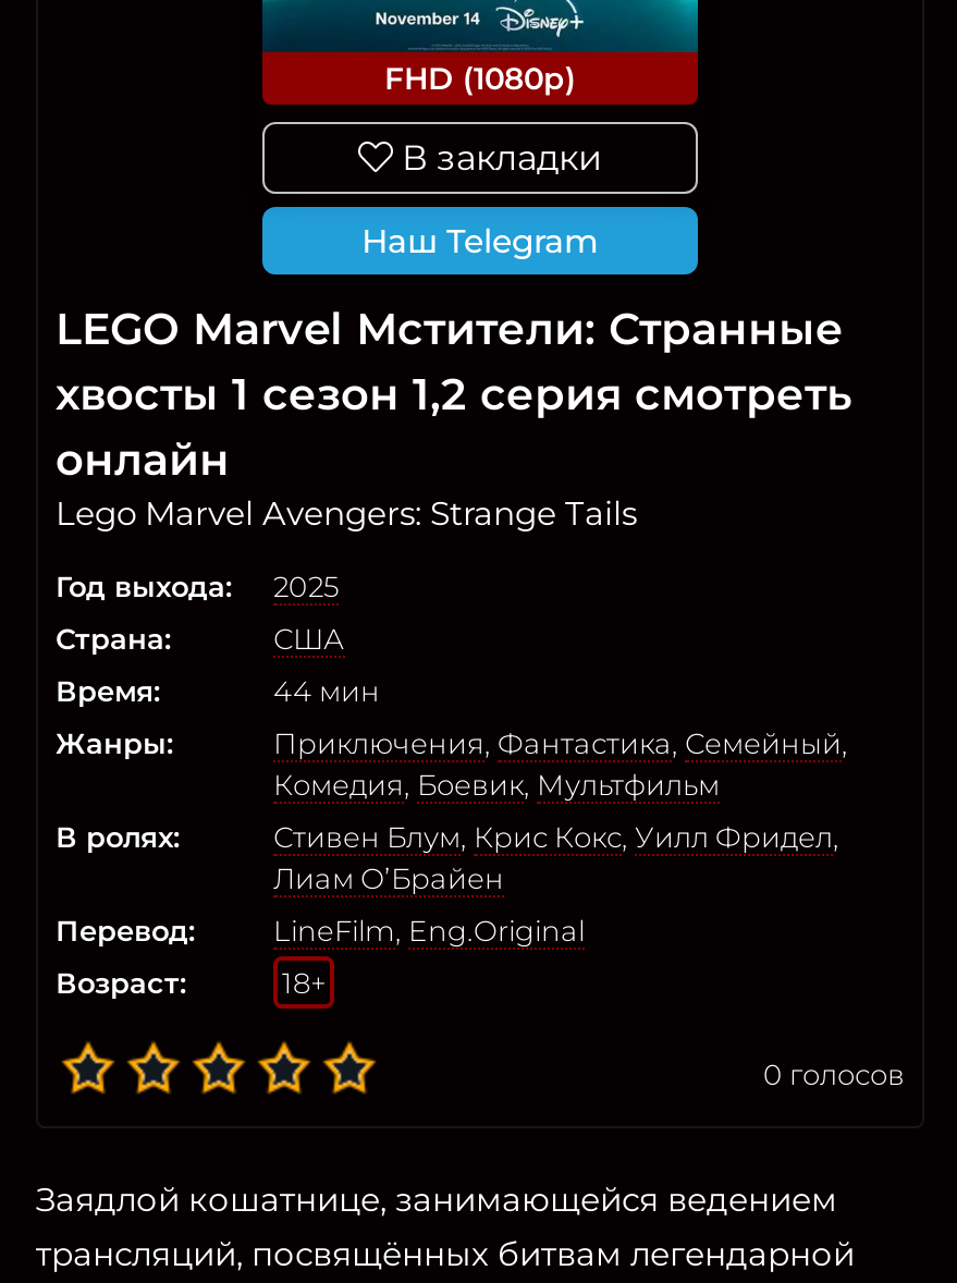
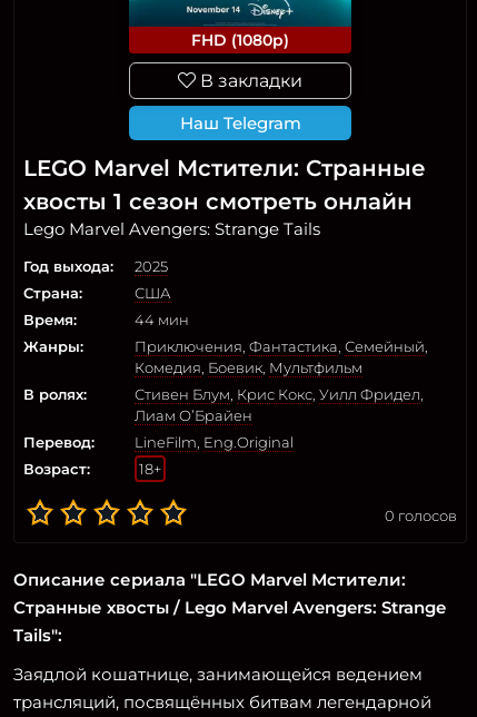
[56,368,852,486] хвосты 1 сезон 1,2 серия смотреть | онлайн -> [23,188,413,215] хвосты 1 сезон смотреть онлайн
moved [56,493,848,1000] -> [23,218,428,478]: Lego Marvel Avengers: Strange Tails | Год выхода: | 2025 | ... | Возраст: | 18+
none -> [13,569,446,646] Описание сериала "LEGO Marvel Мстители: | Странные хвосты / Lego Marvel Avengers: Strange | Tails":

